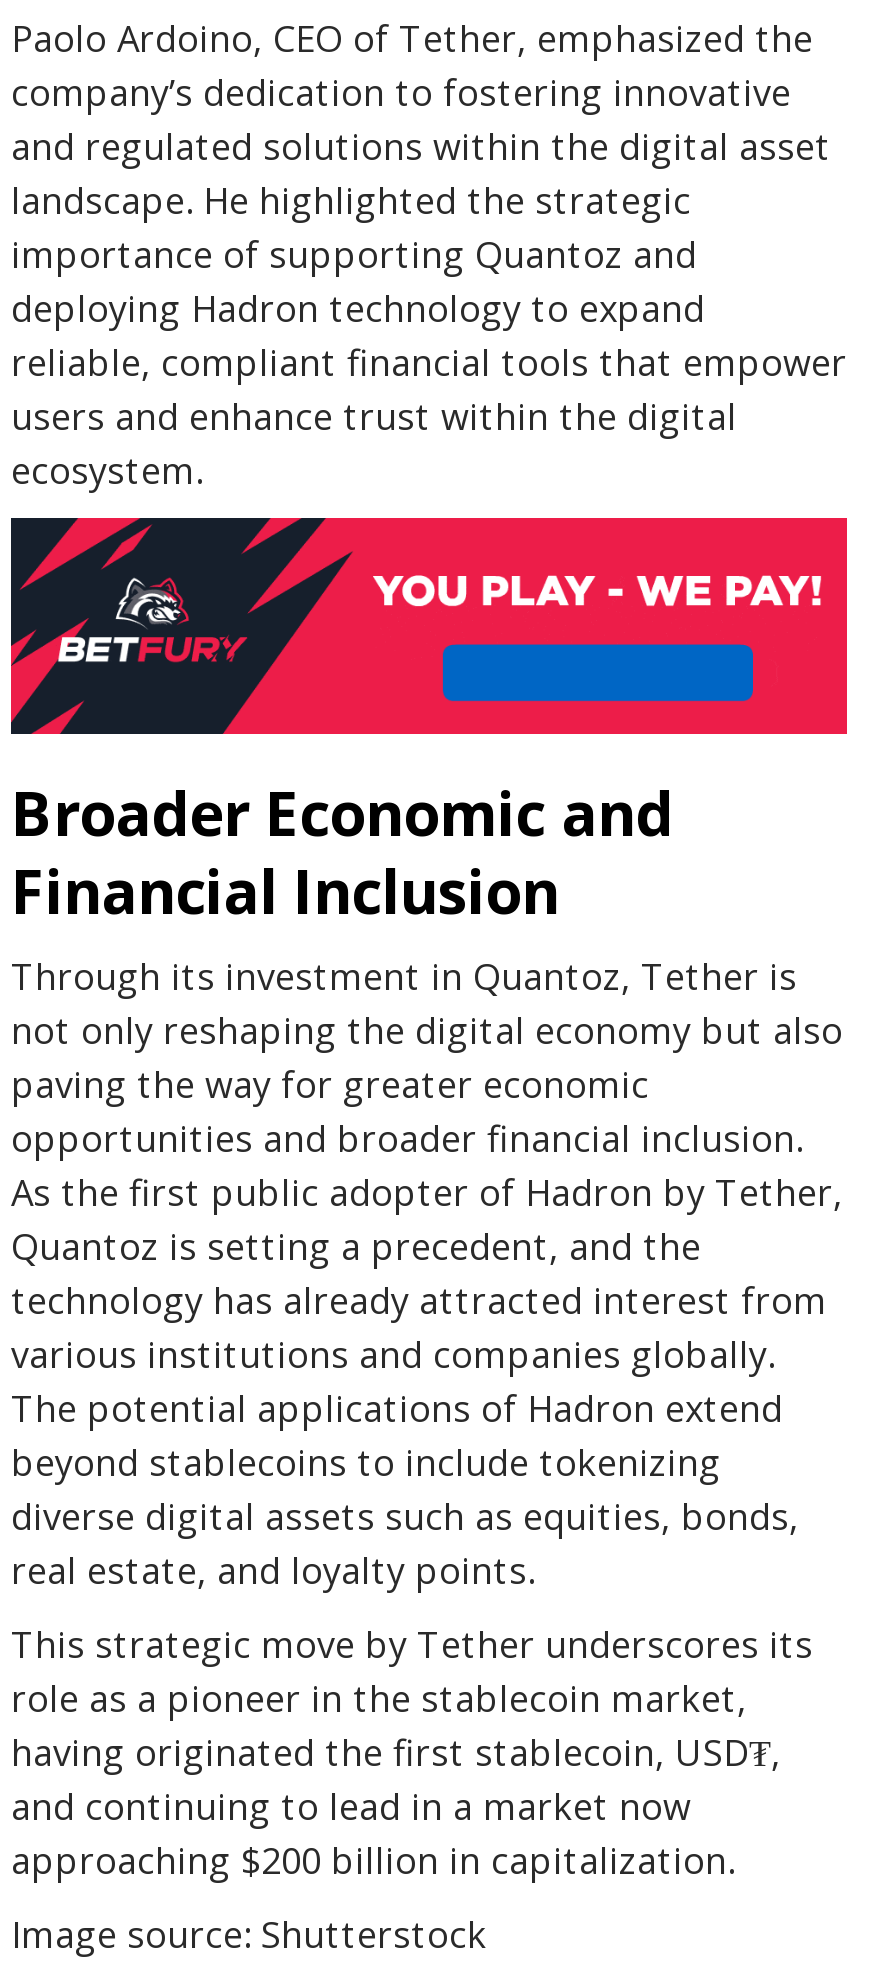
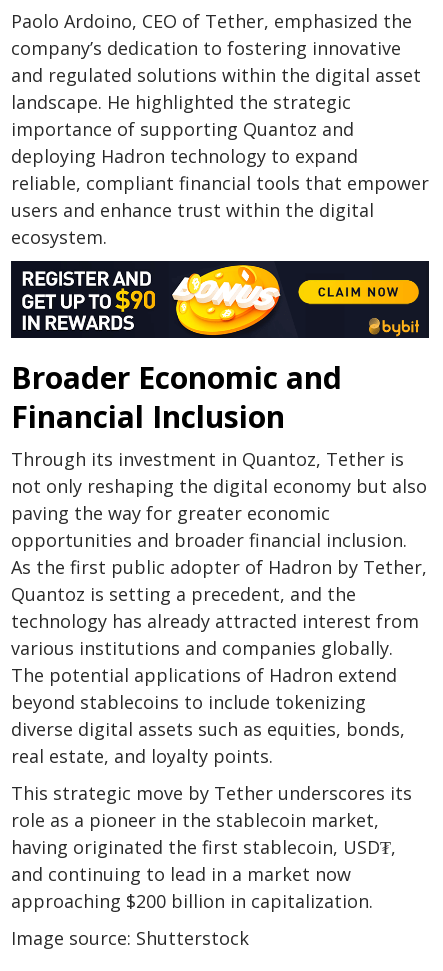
[9,517,849,735] [image] -> [10,260,430,339] [image]

